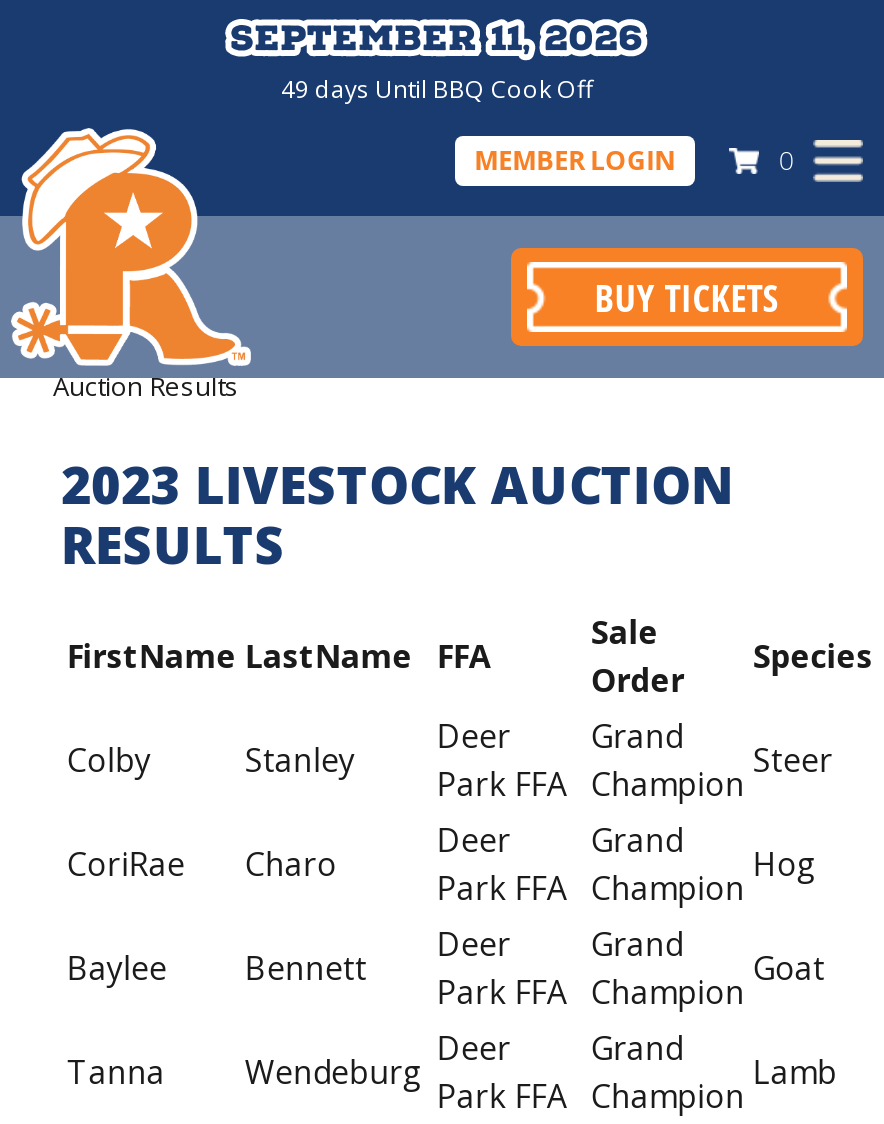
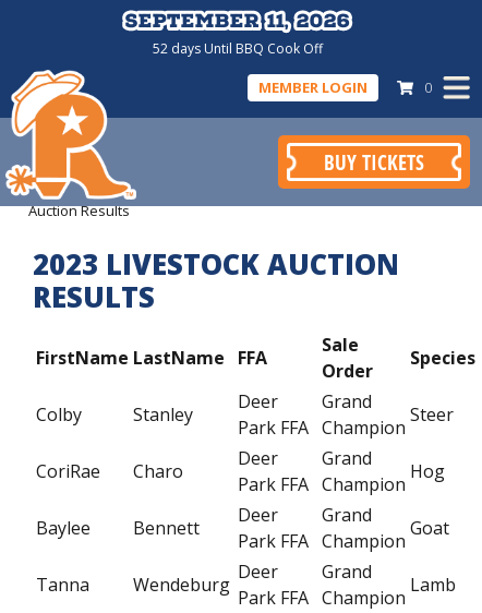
[281,72,593,106] 49 days Until BBQ Cook Off -> [153,39,323,58] 52 days Until BBQ Cook Off

